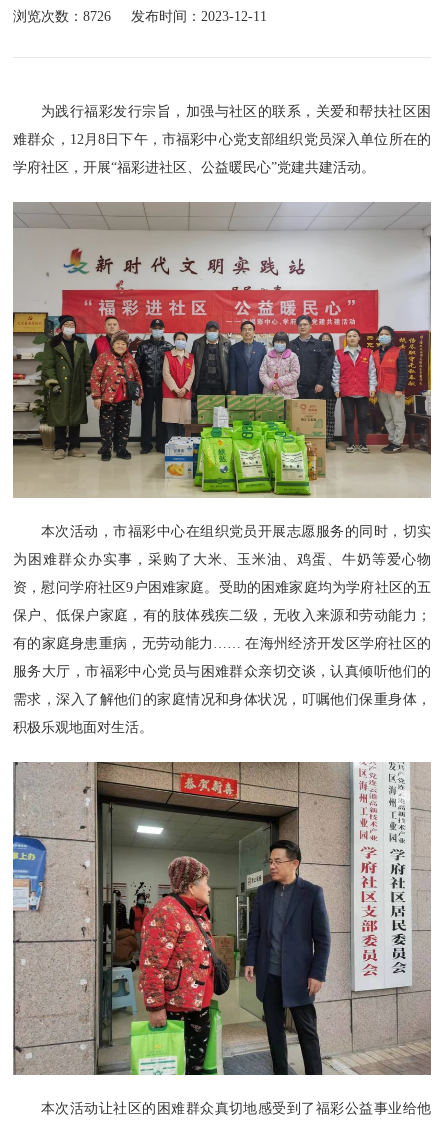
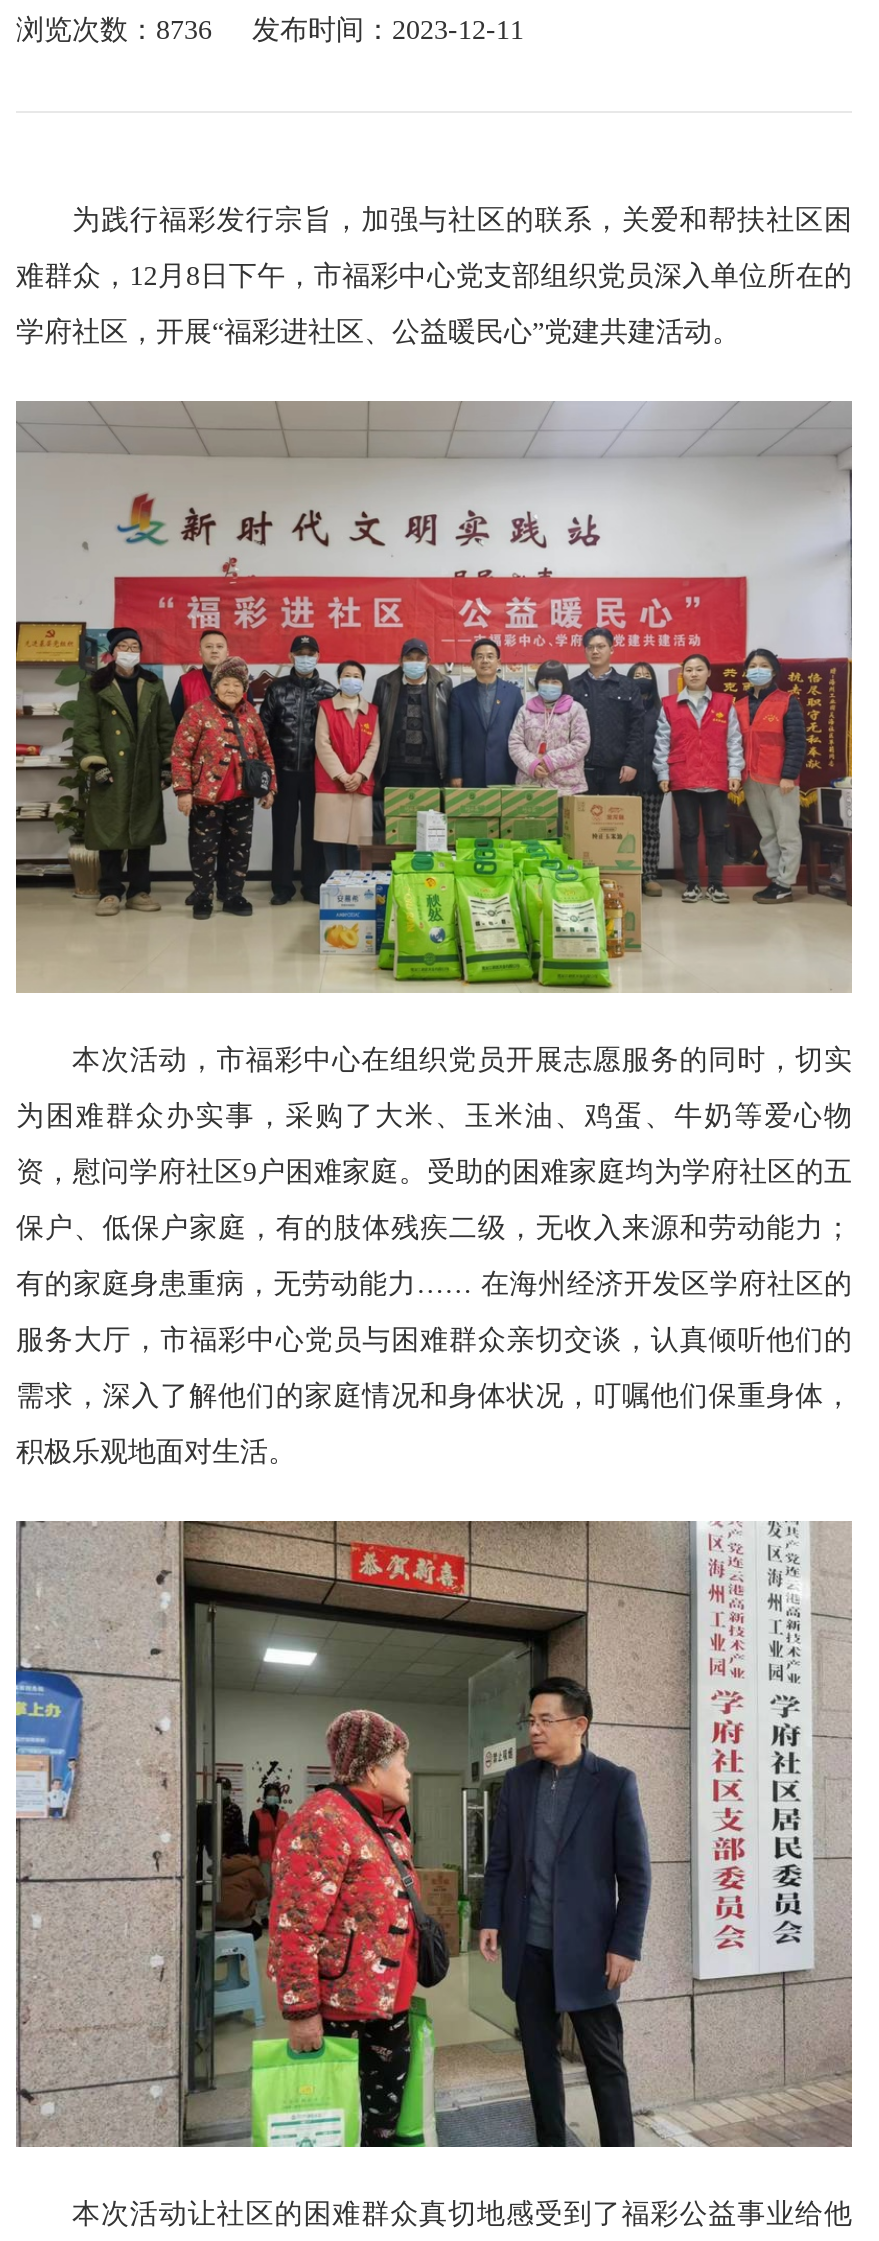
[13,9,267,24] 浏览次数：8726 发布时间：2023-12-11 -> [16,15,524,45] 浏览次数：8736 发布时间：2023-12-11

